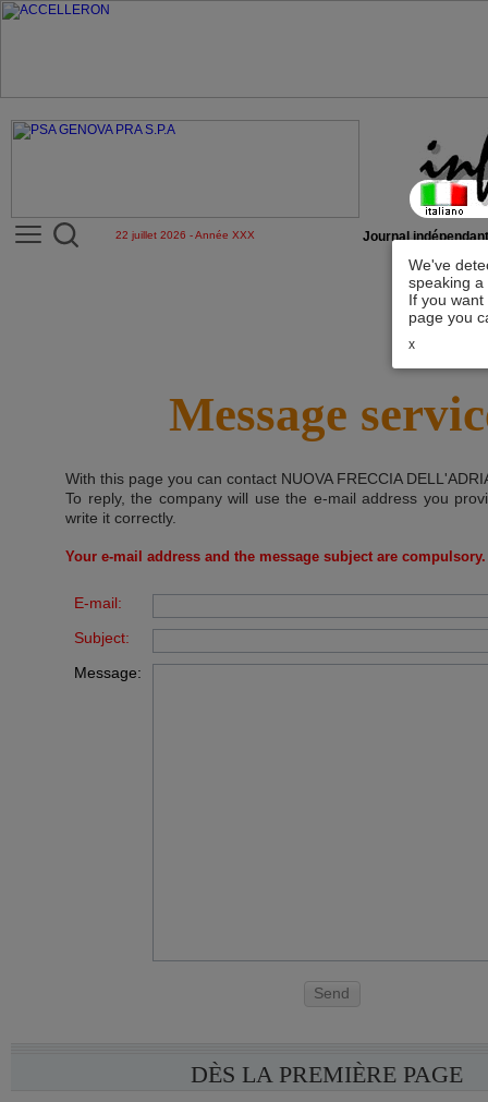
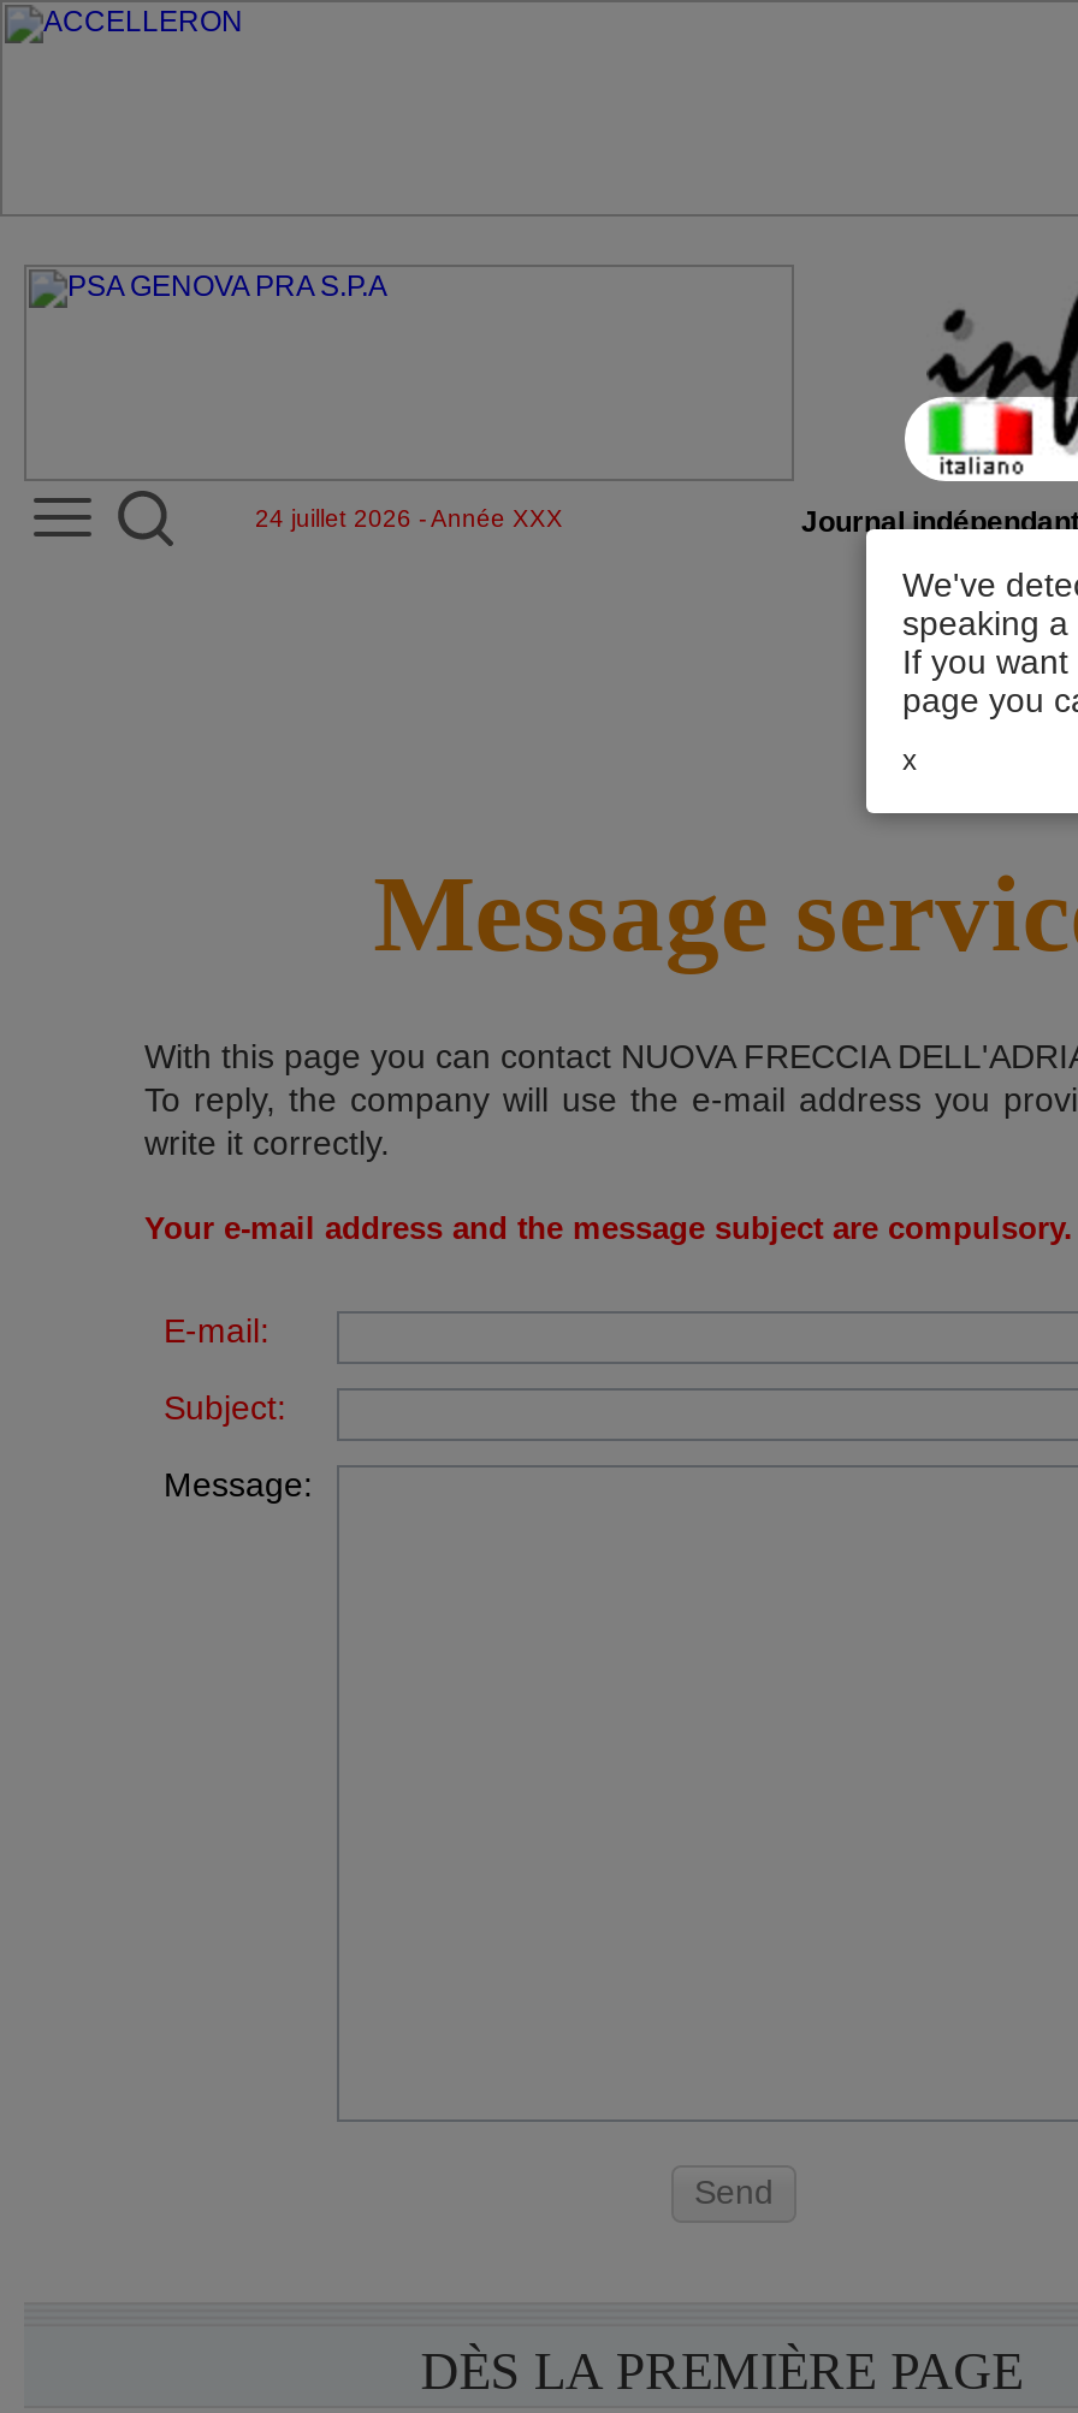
[115,229,255,241] 22 juillet 2026 - Année XXX -> [255,505,563,532] 24 juillet 2026 - Année XXX

